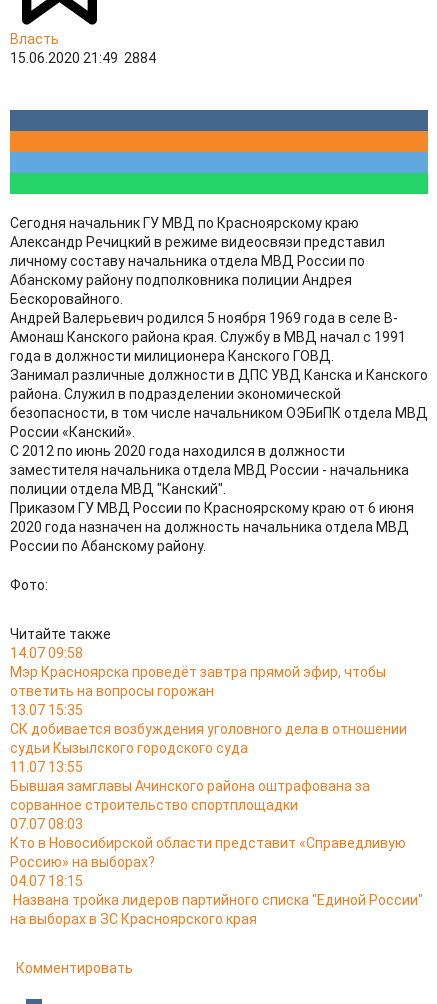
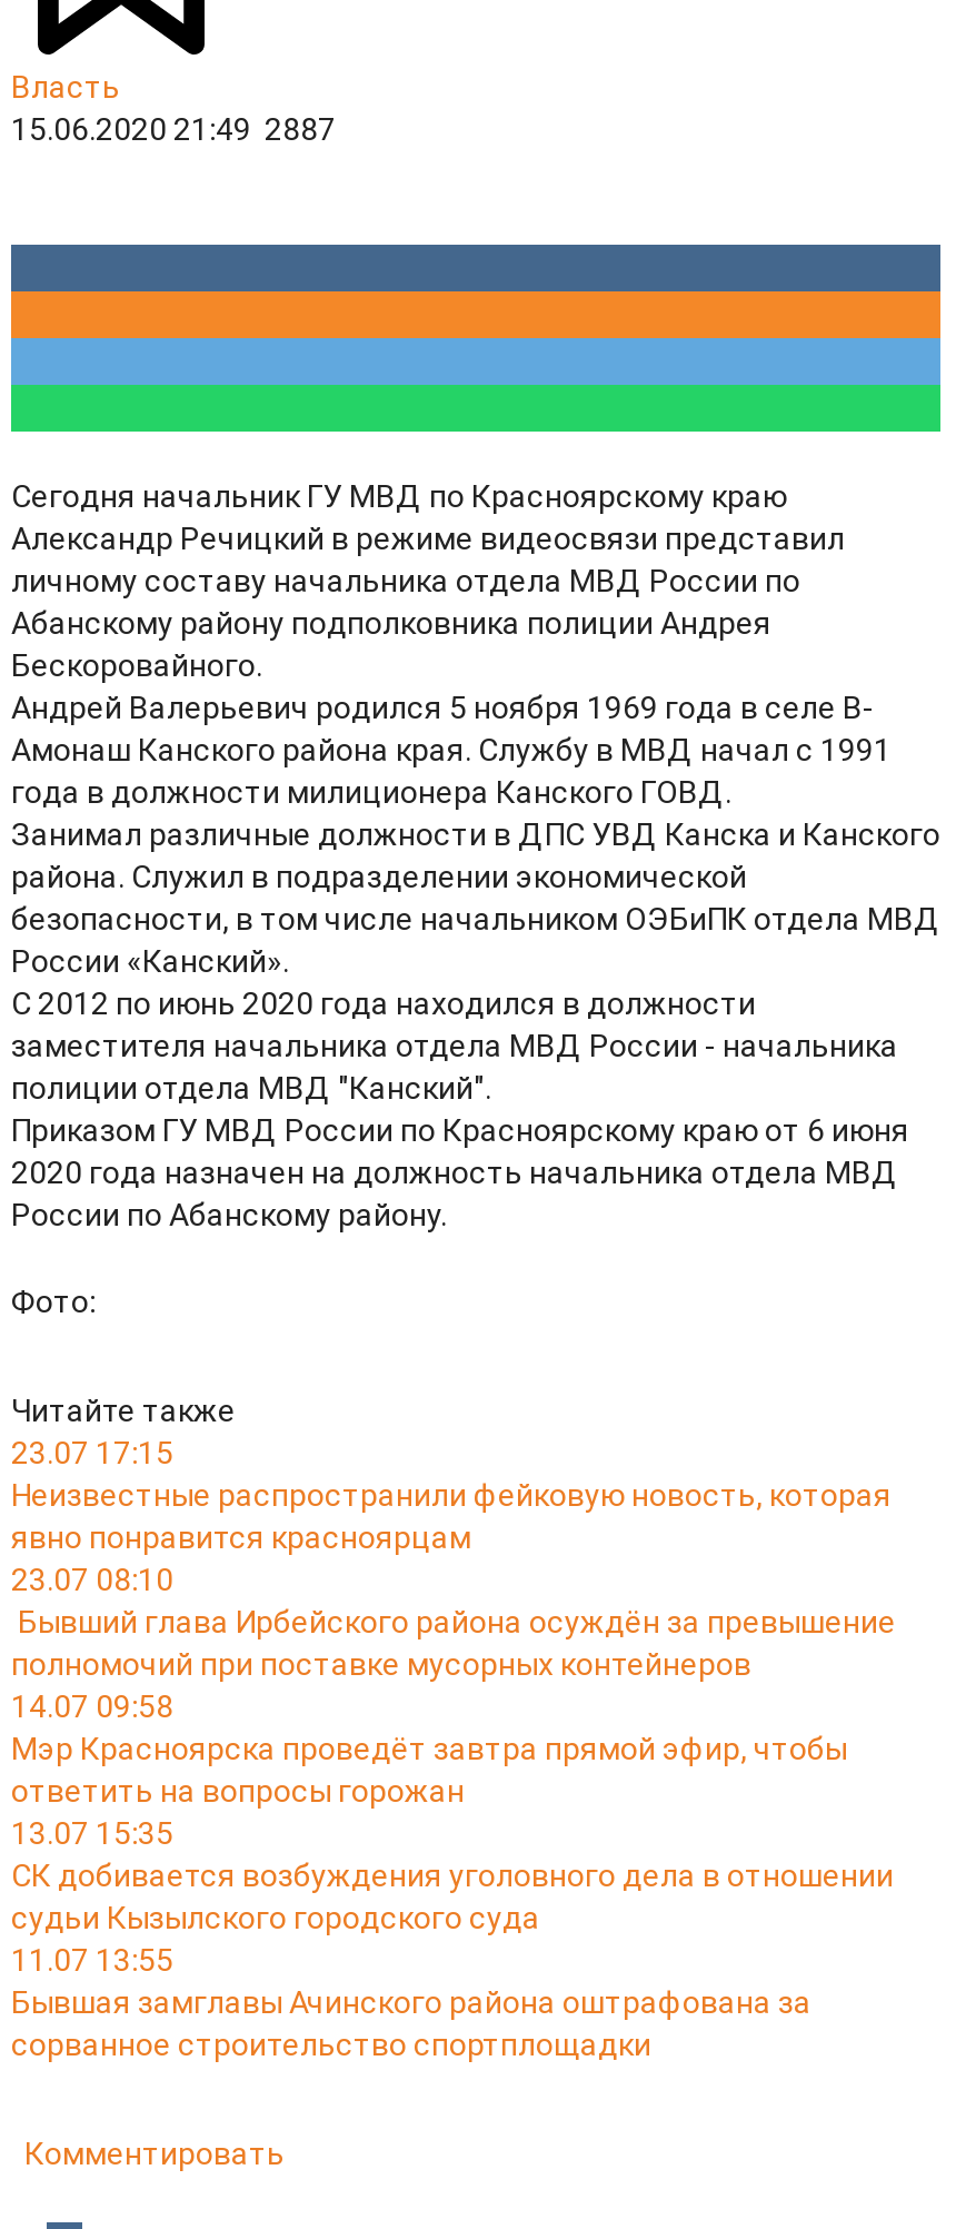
[10,50,156,66] 15.06.2020 21:49 2884 -> [11,111,336,147] 15.06.2020 21:49 2887
none -> [11,1435,896,1682] 23.07 17:15 | Неизвестные распространили фейковую новость, которая | явно понравится красноярцам | 23.07 08:10 | Бывший глава Ирбейского района осуждён за превышение | полномочий при поставке мусорных контейнеров
moved [10,645,407,813] -> [11,1688,894,2062]: 14.07 09:58 | Мэр Красноярска проведёт завтра прямой эфир, чтобы | ответить на вопросы горожан | ... | Бывшая замглавы Ачинского района оштрафована за | сорванное строительство спортплощадки
[10,816,423,927] 07.07 08:03 | Кто в Новосибирской области представит «Справедливую | Россию» на выборах? | 04.07 18:15 | Названа тройка лидеров партийного списка "Единой России" | на выборах в ЗС Красноярского края -> none

